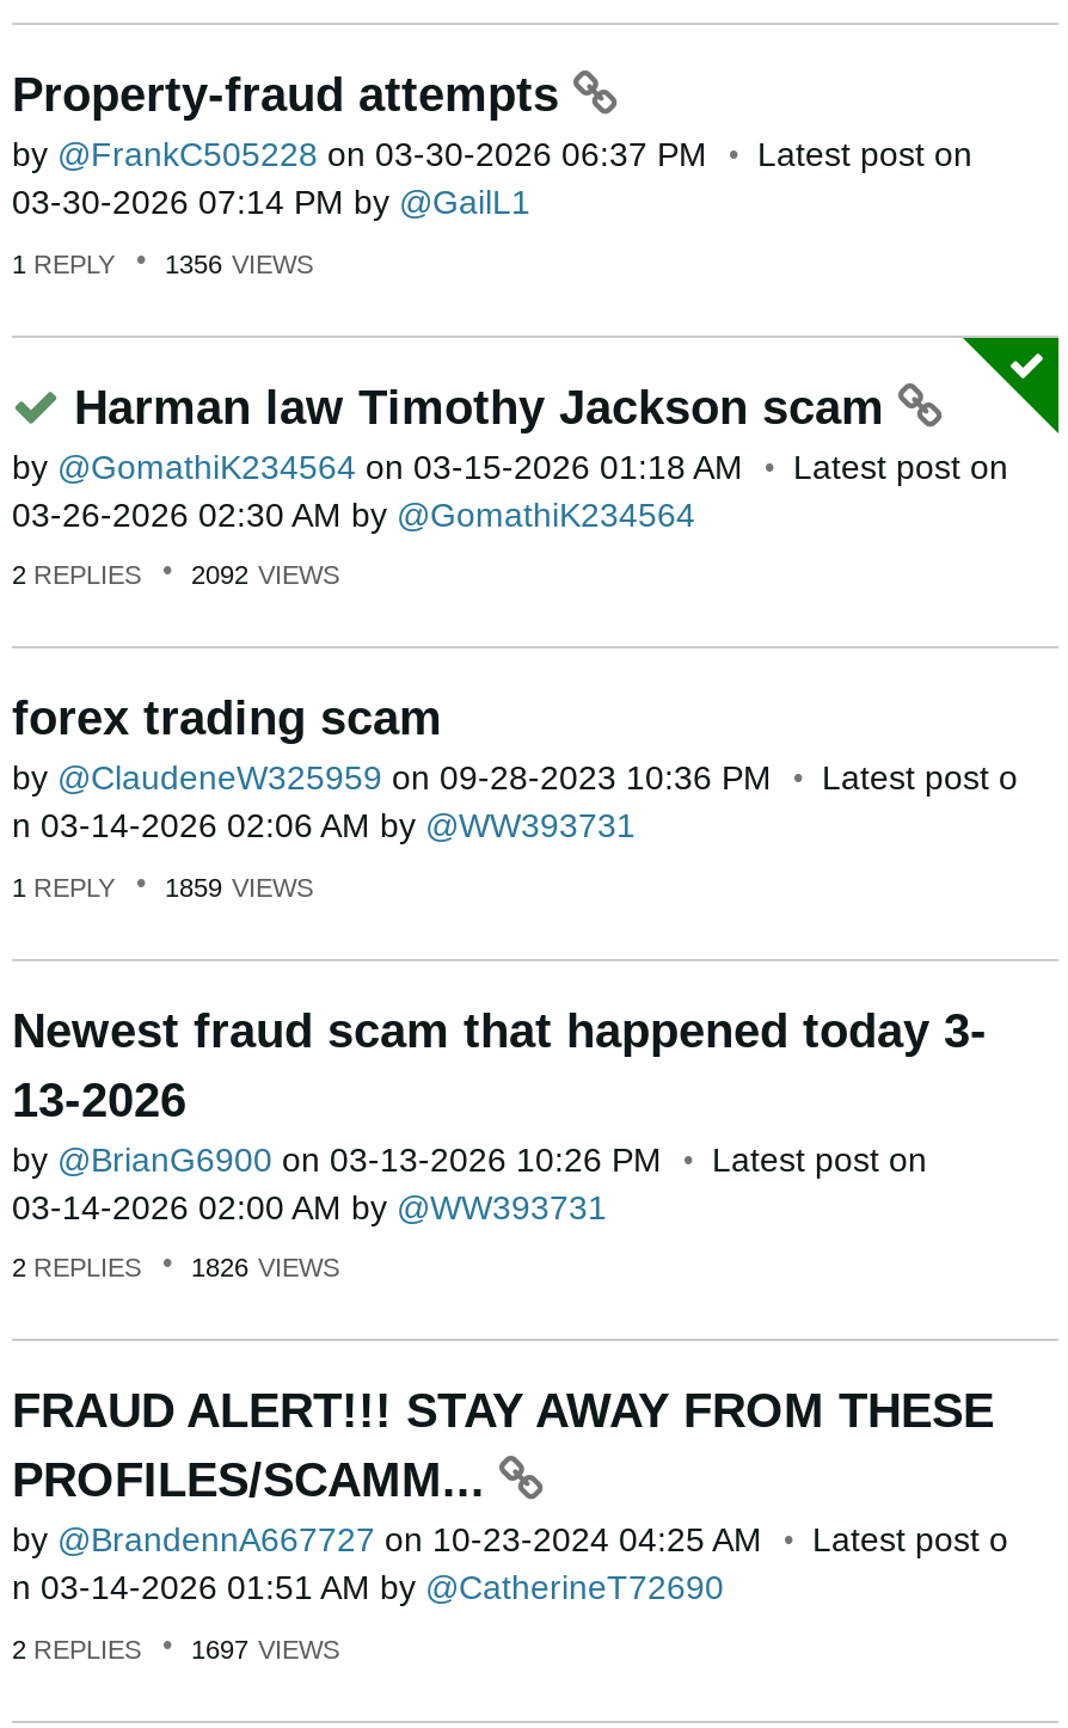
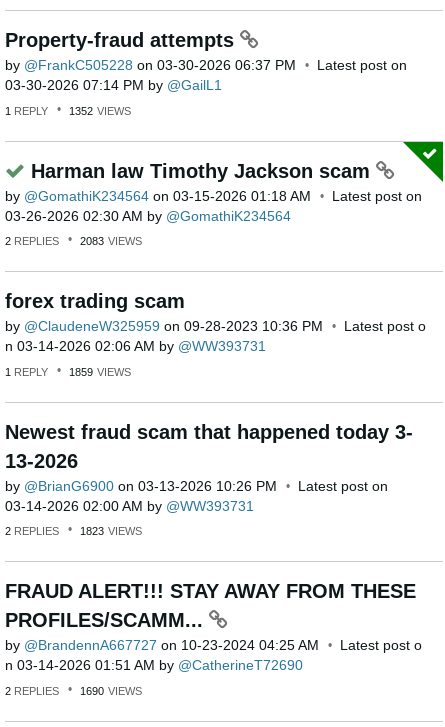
[12,249,313,278] 1 REPLY 1356 VIEWS -> [5,105,131,117] 1 REPLY 1352 VIEWS
[12,561,339,589] 2 REPLIES 2092 VIEWS -> [5,235,142,247] 2 REPLIES 2083 VIEWS
[12,1253,339,1282] 2 REPLIES 1826 VIEWS -> [5,525,142,537] 2 REPLIES 1823 VIEWS
[12,1634,339,1663] 2 REPLIES 1697 VIEWS -> [5,685,142,697] 2 REPLIES 1690 VIEWS

